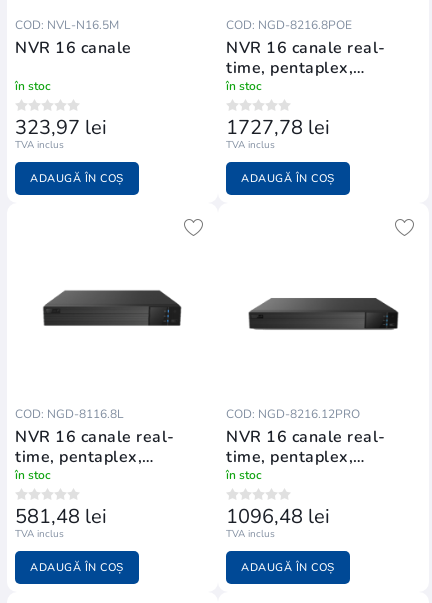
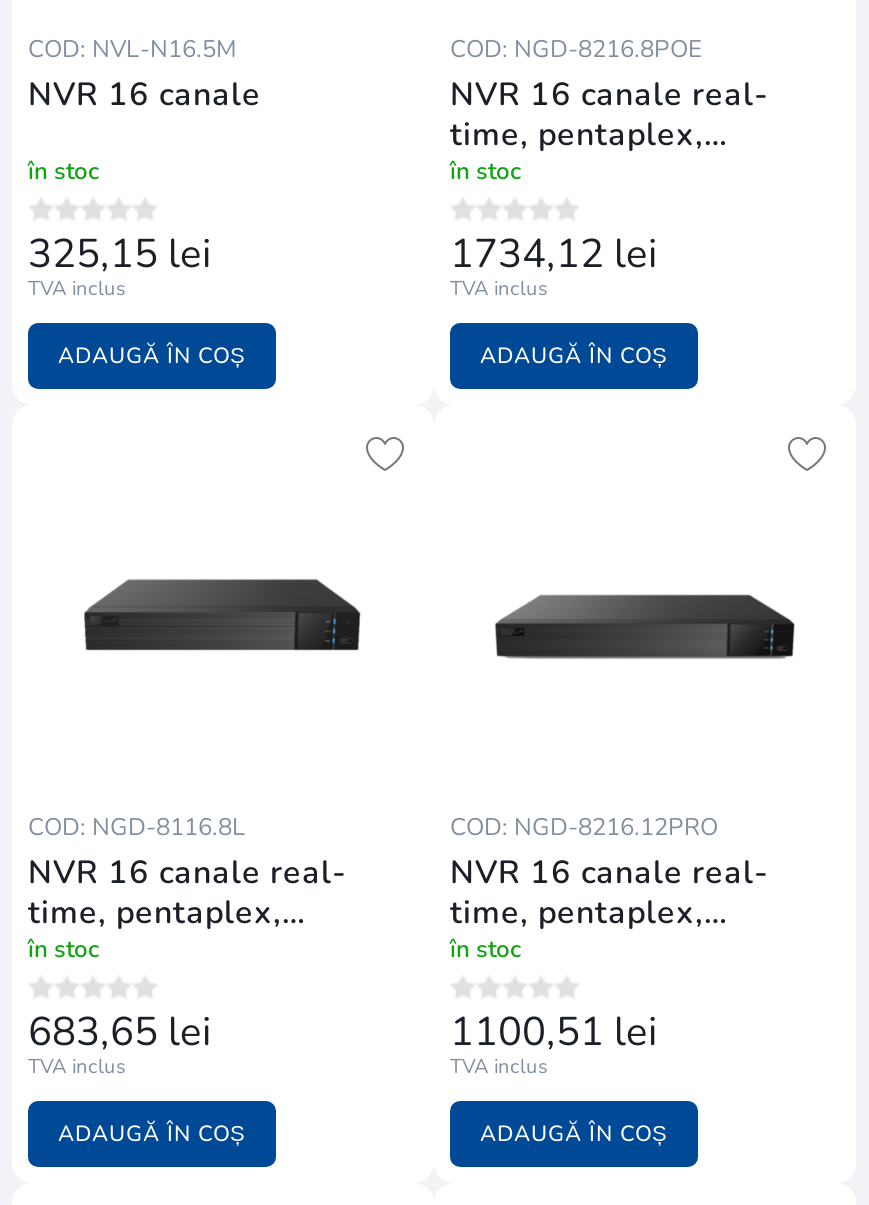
[15,114,107,141] 323,97 lei -> [28,227,212,281] 325,15 lei
[226,114,330,141] 1727,78 lei -> [450,227,658,281] 1734,12 lei
[15,503,107,530] 581,48 lei -> [28,1005,212,1059] 683,65 lei
[226,503,330,530] 1096,48 lei -> [450,1005,658,1059] 1100,51 lei

